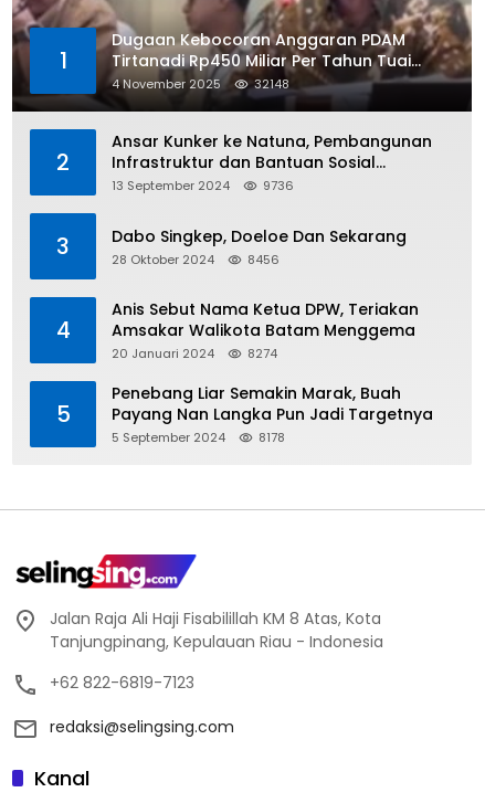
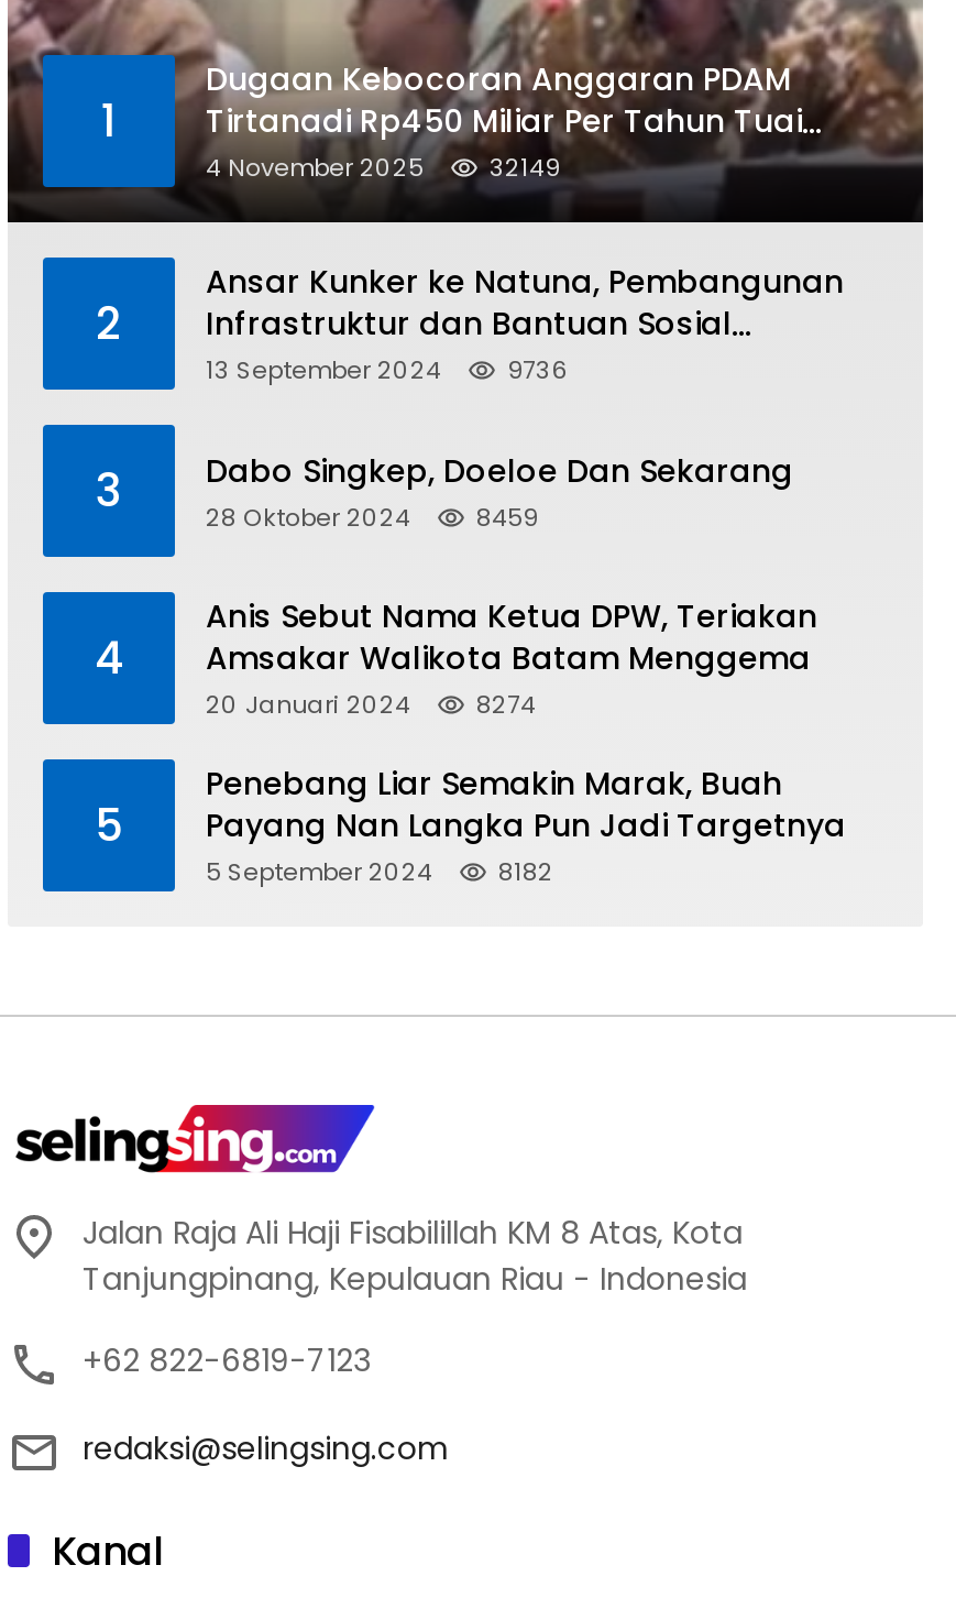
[254,76,289,93] 32148 -> [490,151,560,186] 32149
[112,251,280,268] 28 Oktober 2024 8456 -> [206,500,538,535] 28 Oktober 2024 8459
[112,429,285,447] 5 September 2024 8178 -> [206,855,553,890] 5 September 2024 8182

